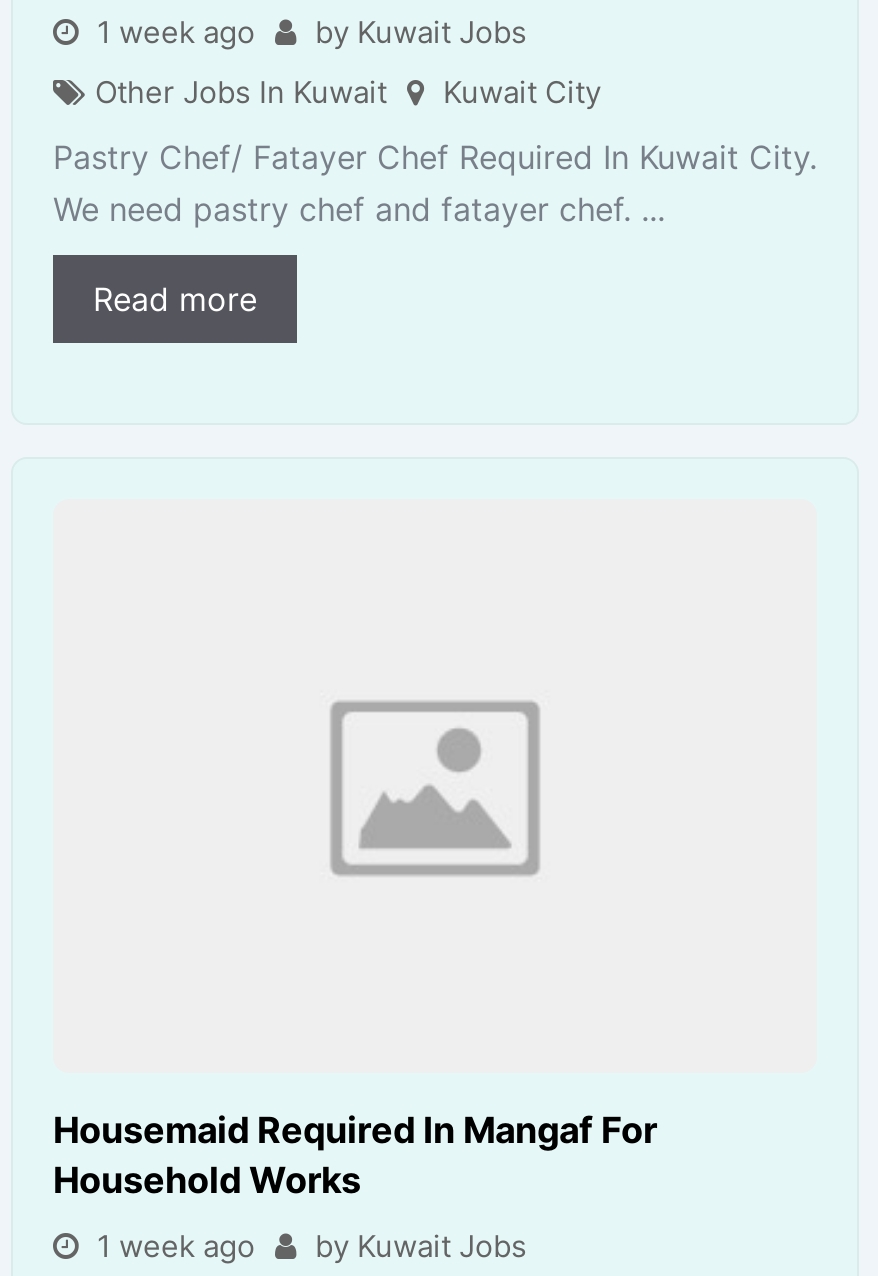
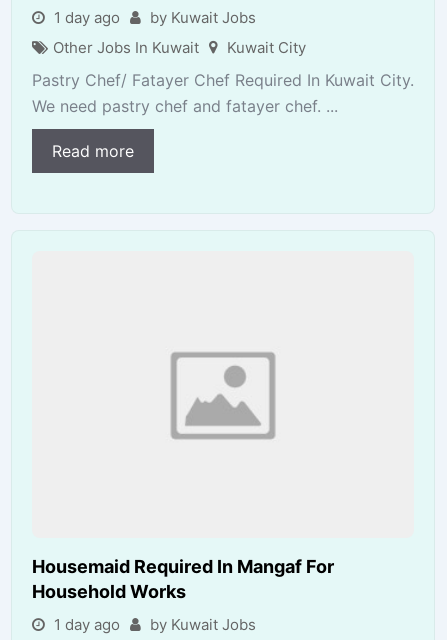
[89,13,527,51] 1 week ago by Kuwait Jobs -> [50,8,256,27] 1 day ago by Kuwait Jobs
[89,1226,527,1264] 1 week ago by Kuwait Jobs -> [50,614,256,633] 1 day ago by Kuwait Jobs

